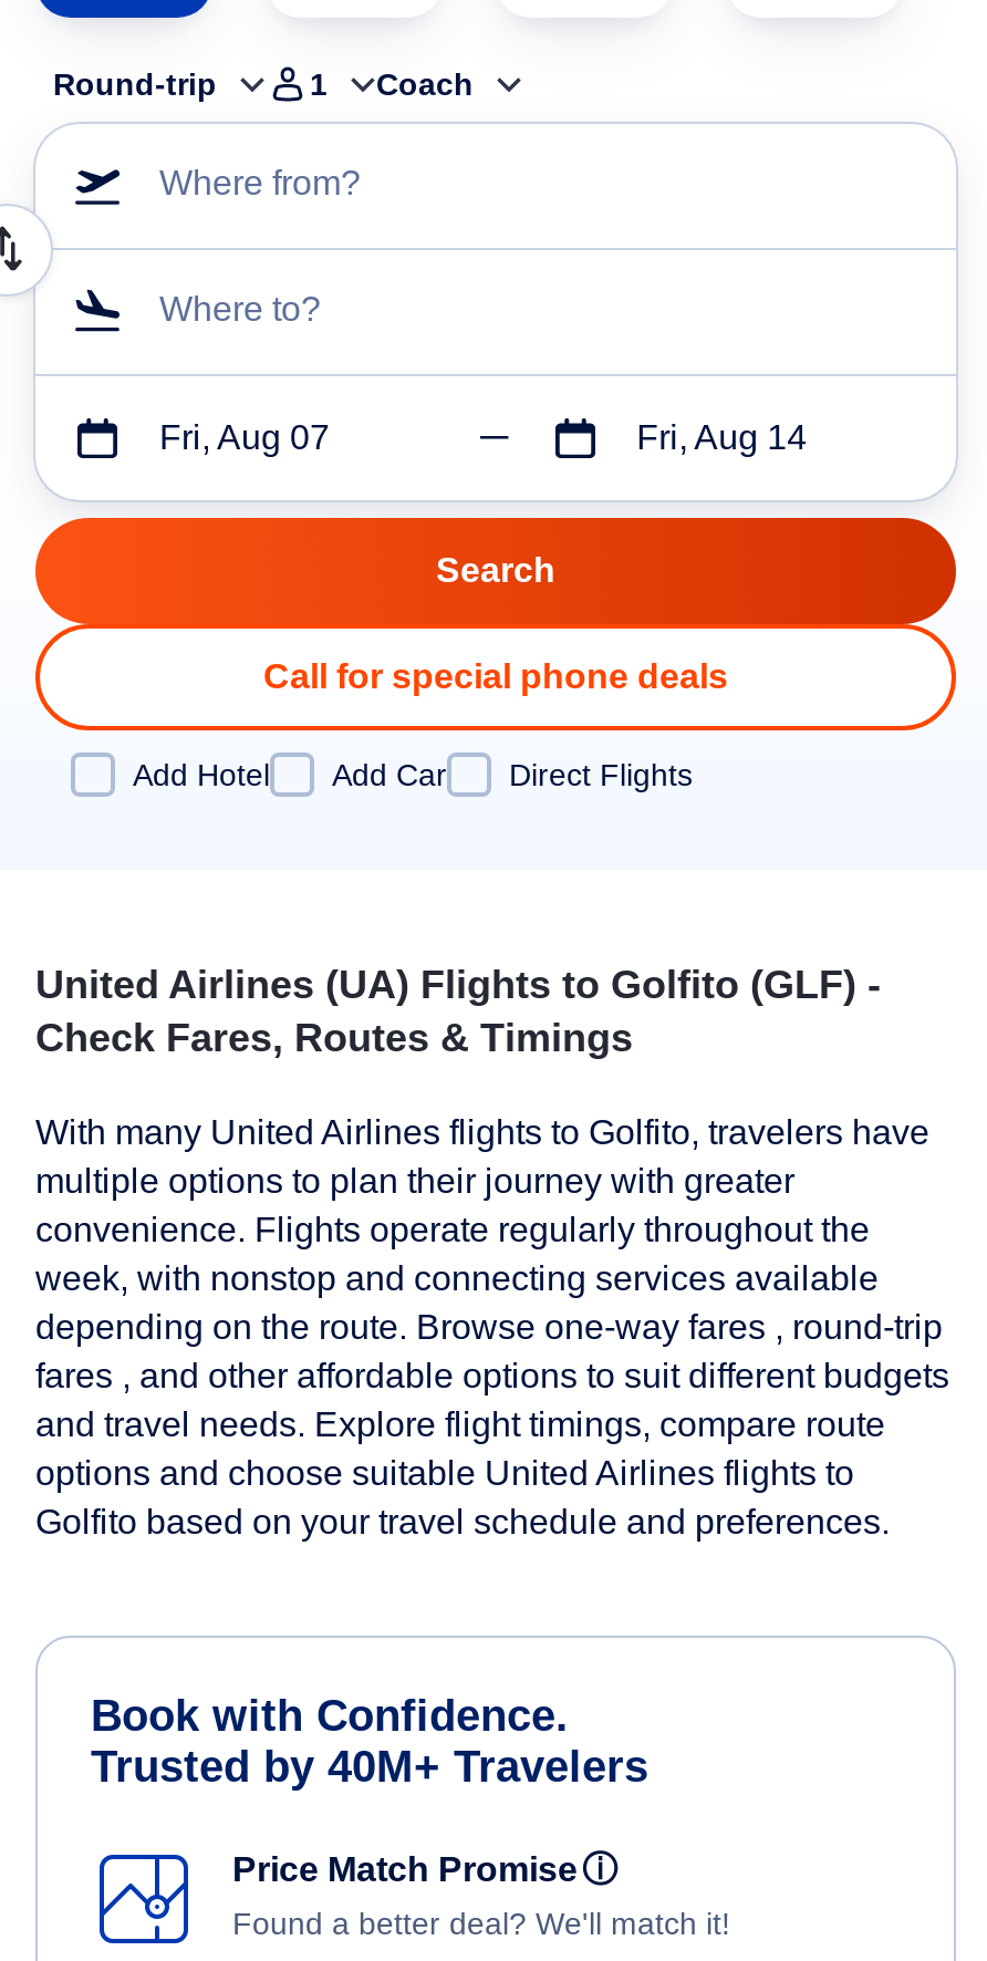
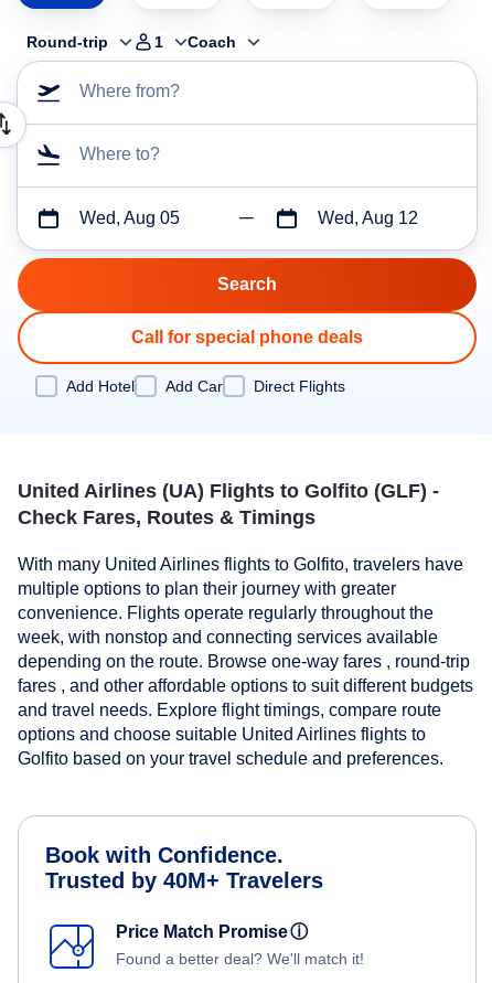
[159,418,330,456] Fri, Aug 07 -> [79,209,180,227] Wed, Aug 05
[637,418,807,456] Fri, Aug 14 -> [317,209,418,227] Wed, Aug 12

